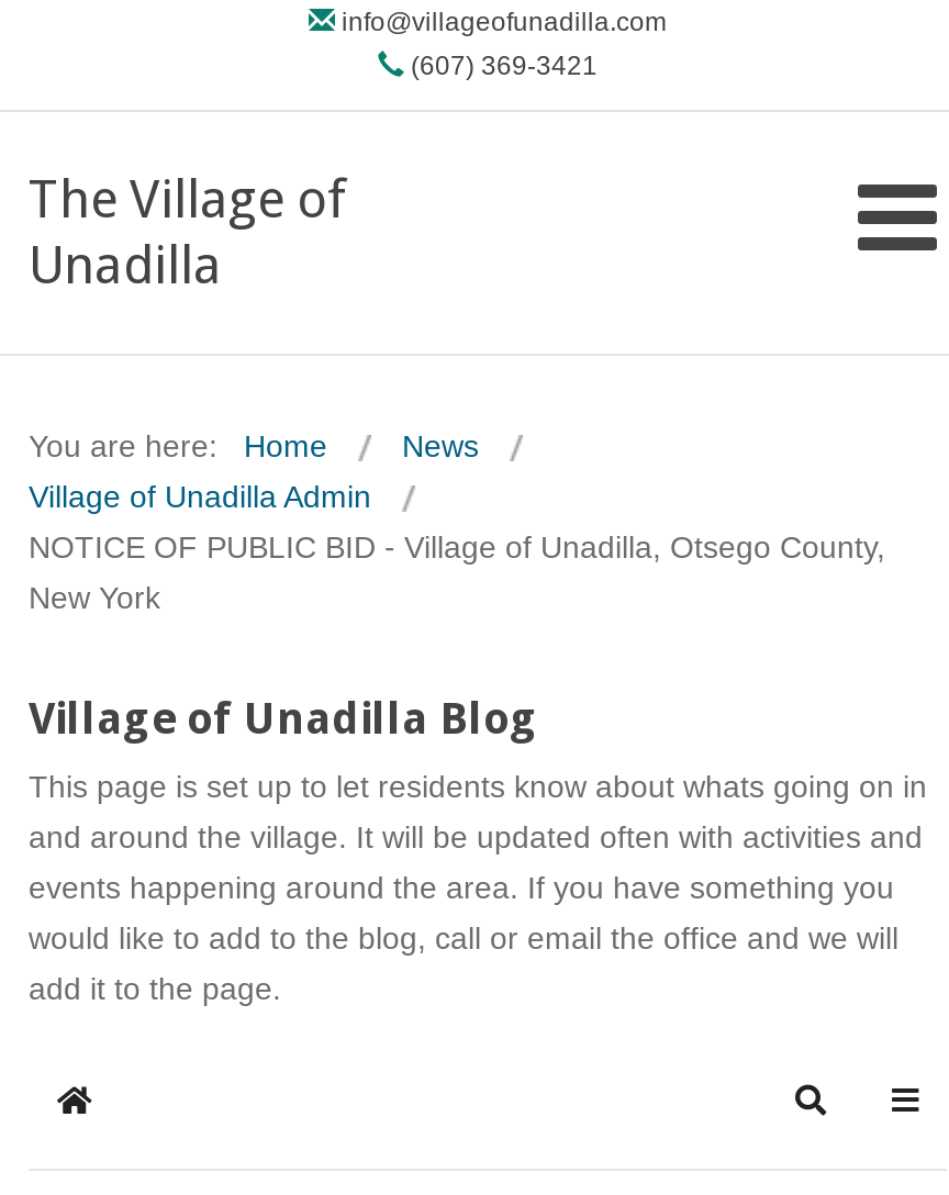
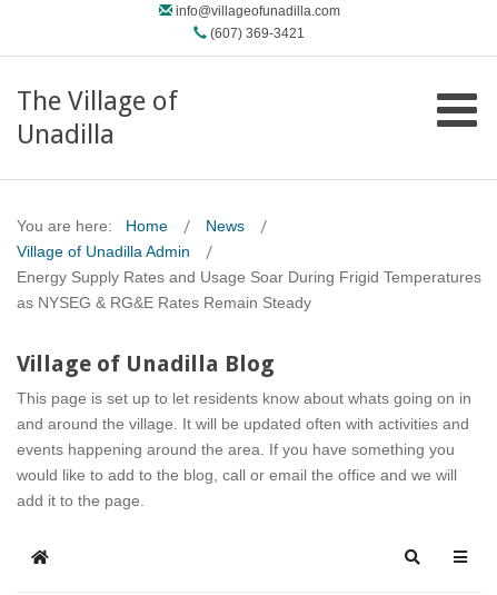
[29,529,885,615] NOTICE OF PUBLIC BID - Village of Unadilla, Otsego County, | New York -> [17,268,481,311] Energy Supply Rates and Usage Soar During Frigid Temperatures | as NYSEG & RG&E Rates Remain Steady

